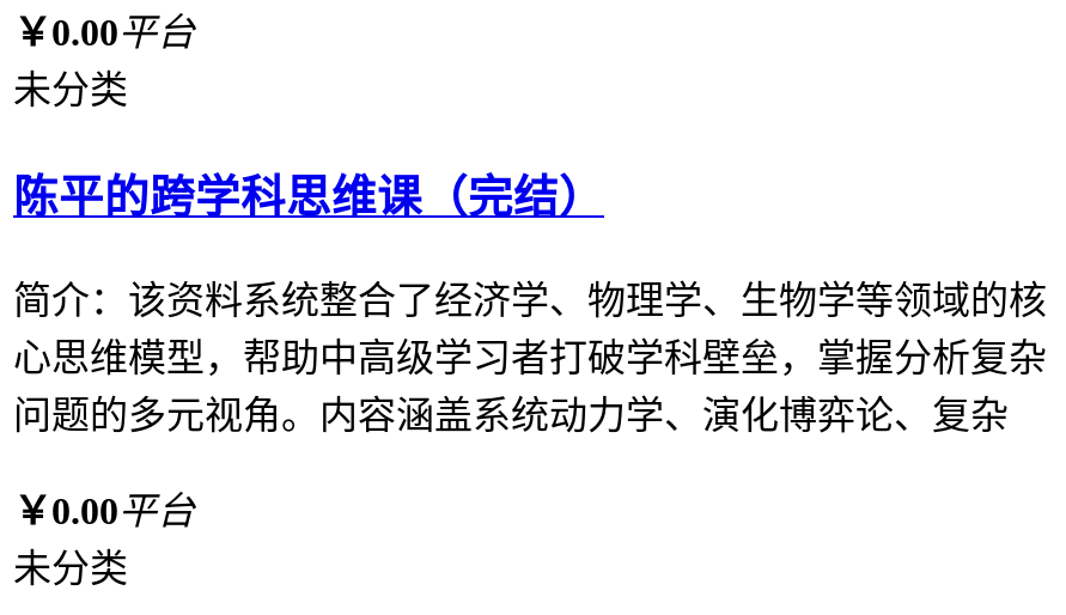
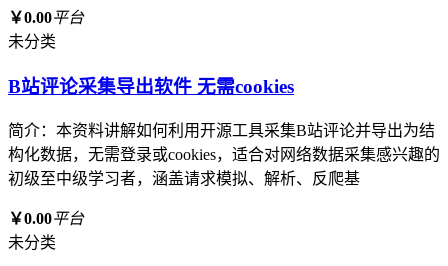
[13,171,604,221] 陈平的跨学科思维课（完结） -> [8,76,294,97] B站评论采集导出软件 无需cookies
[13,280,1047,436] 简介：该资料系统整合了经济学、物理学、生物学等领域的核 | 心思维模型，帮助中高级学习者打破学科壁垒，掌握分析复杂 | 问题的多元视角。内容涵盖系统动力学、演化博弈论、复杂 -> [8,121,440,186] 简介：本资料讲解如何利用开源工具采集B站评论并导出为结 | 构化数据，无需登录或cookies，适合对网络数据采集感兴趣的 | 初级至中级学习者，涵盖请求模拟、解析、反爬基

